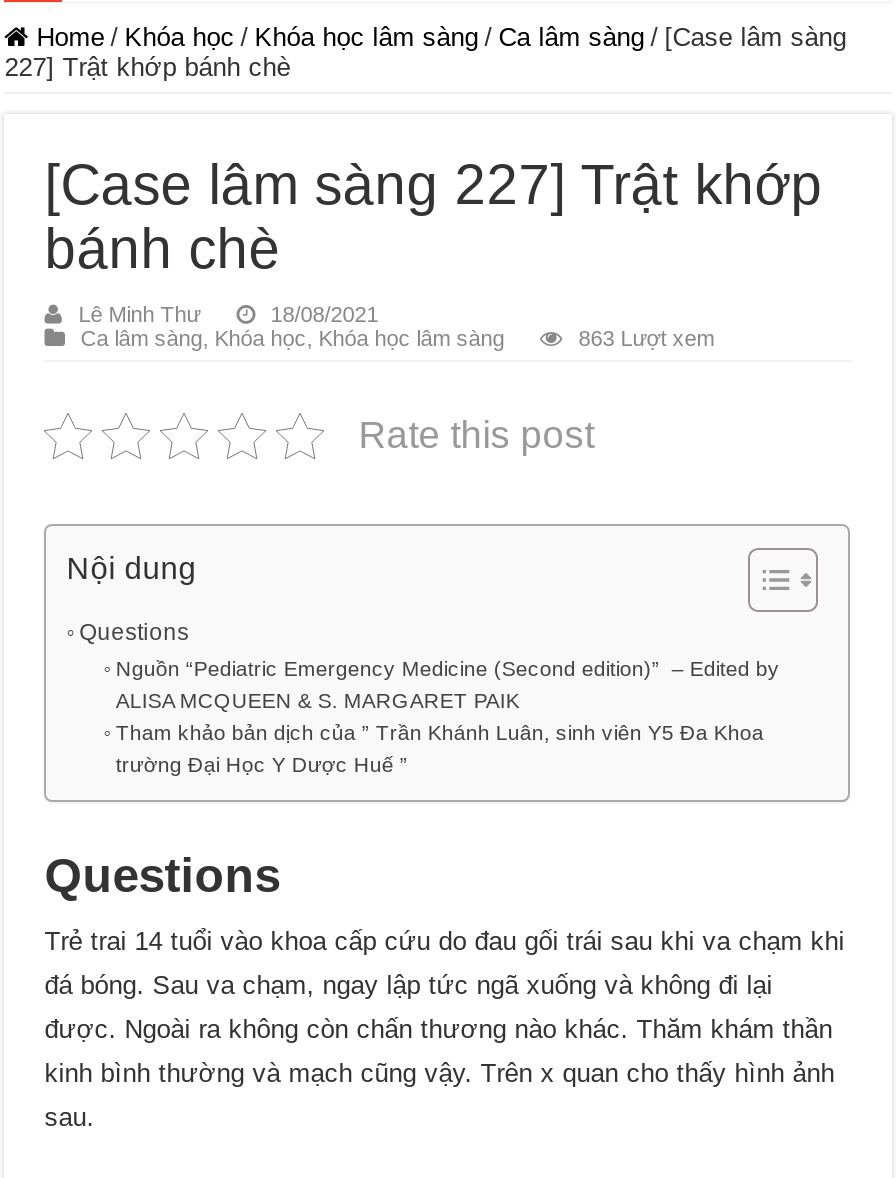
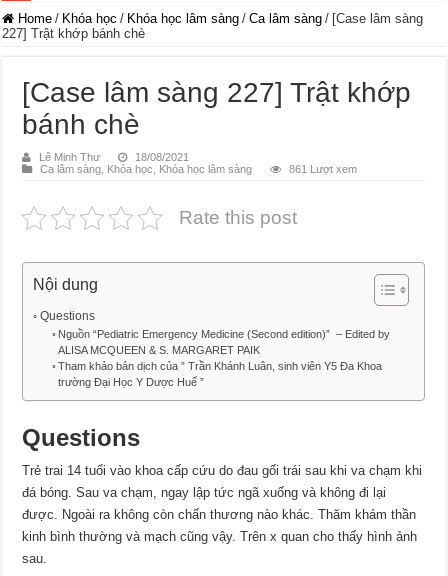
[578,326,714,350] 863 Lượt xem -> [289,163,357,175] 861 Lượt xem

